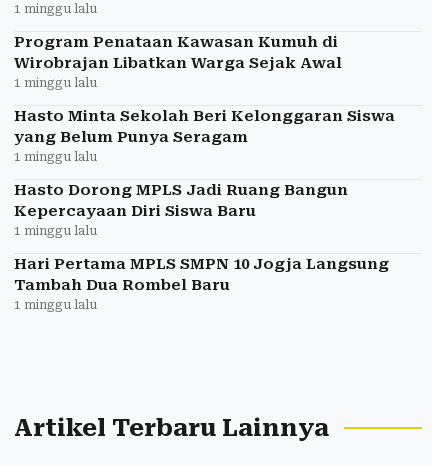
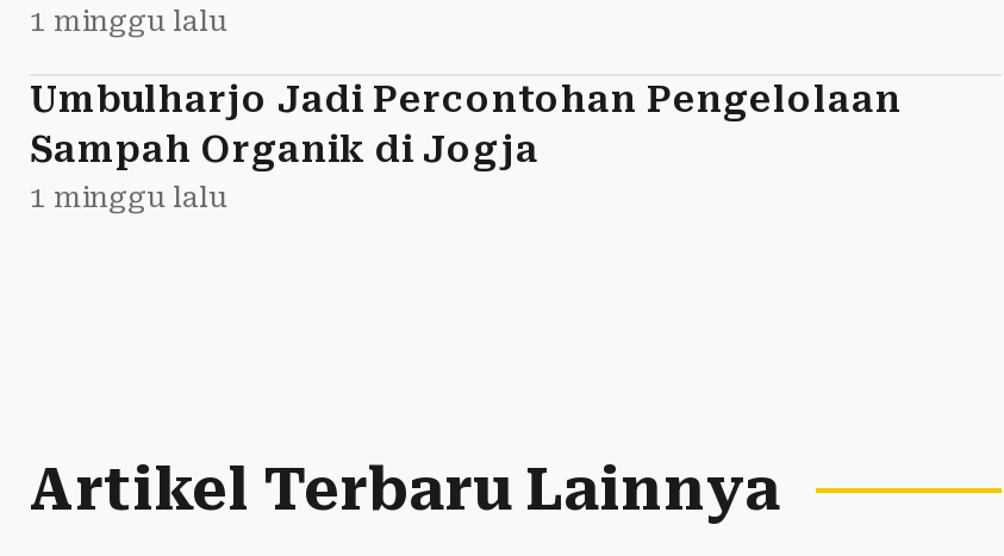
[14,32,395,293] Program Penataan Kawasan Kumuh di | Wirobrajan Libatkan Warga Sejak Awal | 1 minggu lalu | Hasto Minta Sekolah Beri Kelonggaran Siswa | yang Belum Punya Seragam | 1 minggu lalu | Hasto Dorong MPLS Jadi Ruang Bangun | Kepercayaan Diri Siswa Baru | 1 minggu lalu | Hari Pertama MPLS SMPN 10 Jogja Langsung | Tambah Dua Rombel Baru -> [30,77,902,170] Umbulharjo Jadi Percontohan Pengelolaan | Sampah Organik di Jogja

